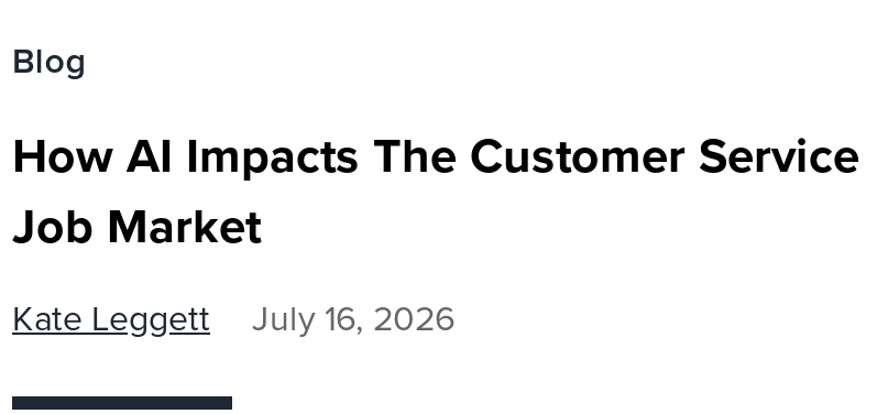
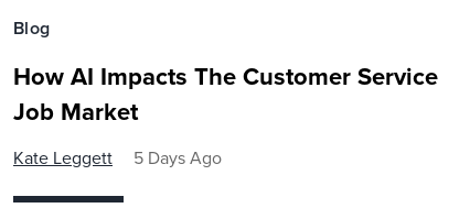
[12,293,454,344] Kate Leggett July 16, 2026 -> [13,145,222,169] Kate Leggett 5 Days Ago

